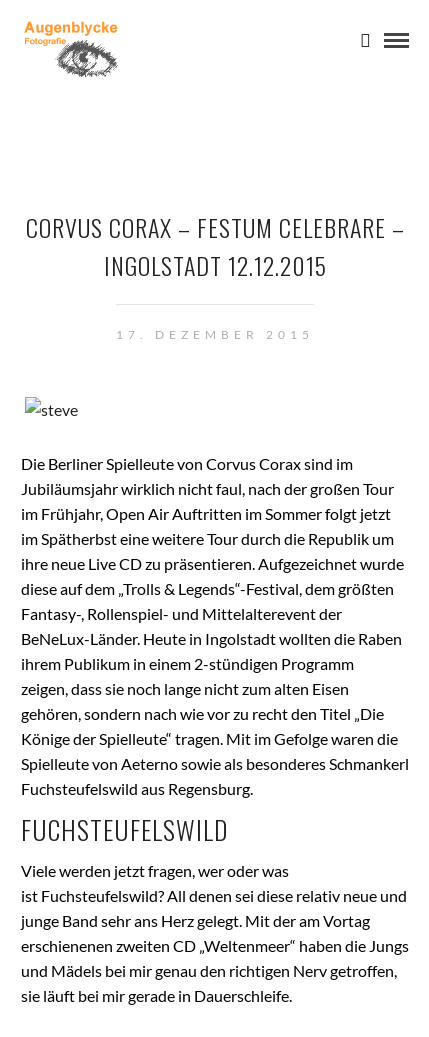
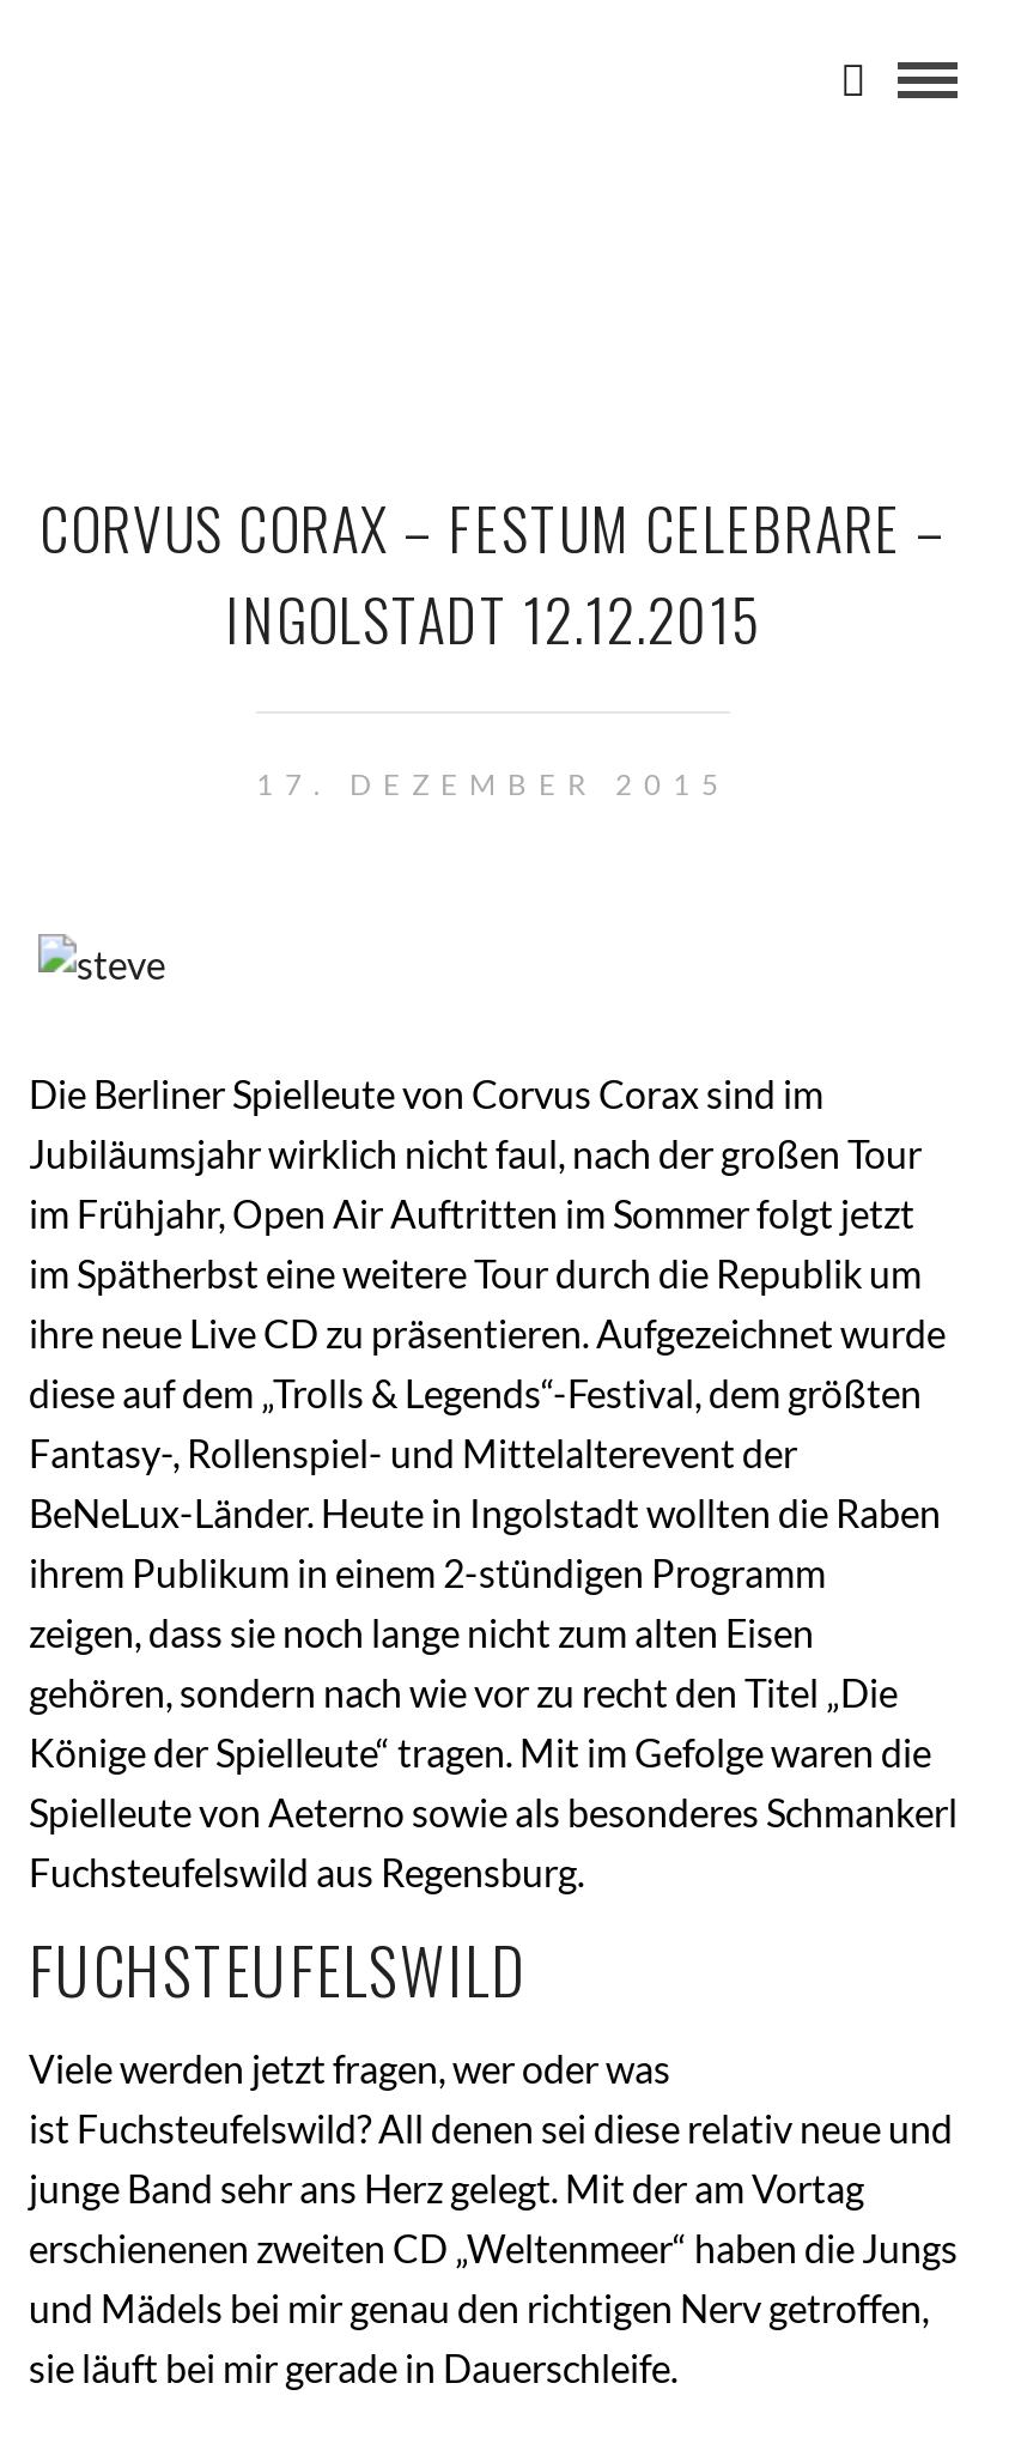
[23,20,119,78] [image] -> none

